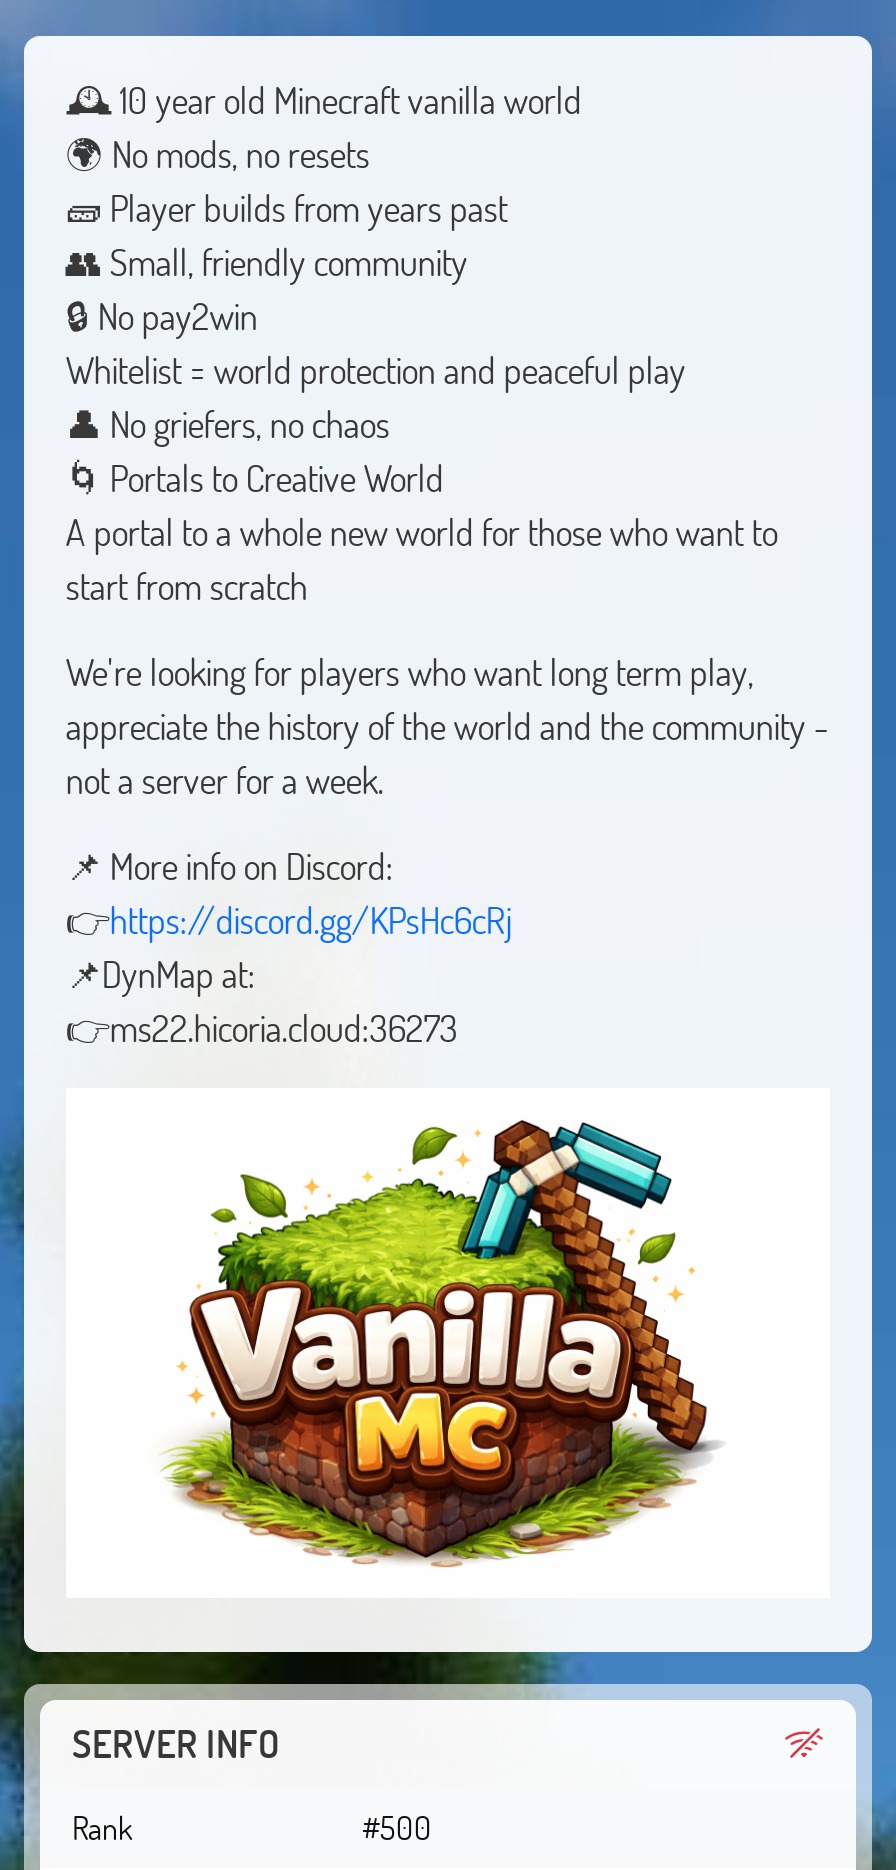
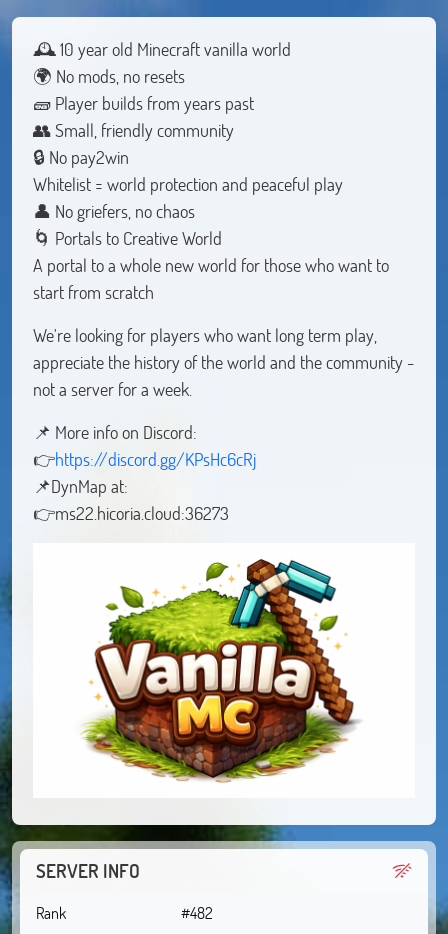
[362,1806,432,1848] #500 -> [181,902,213,923] #482

